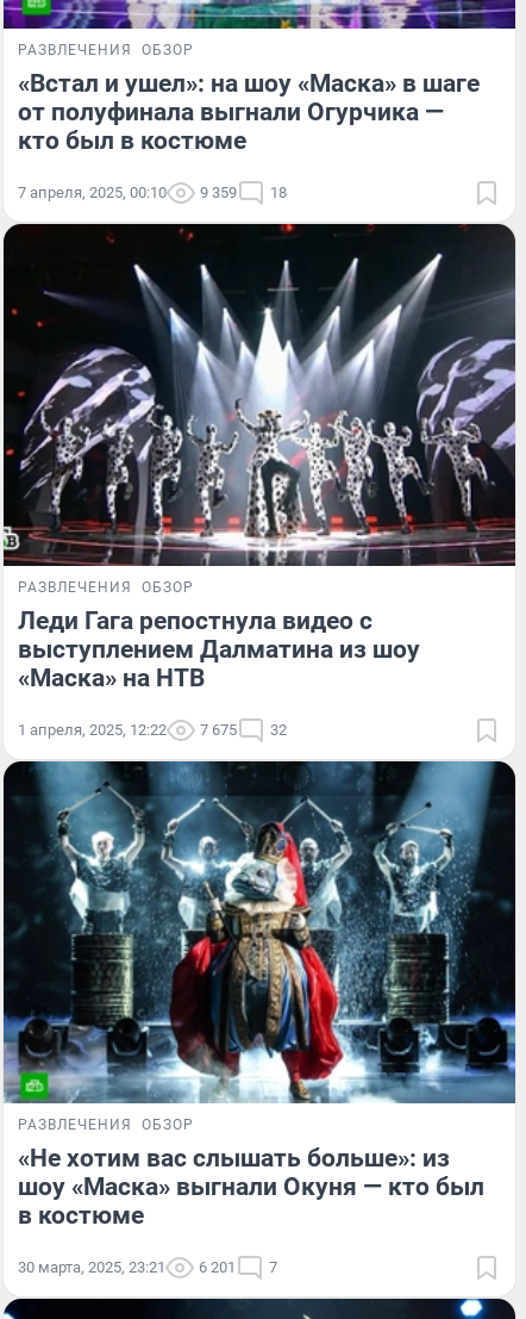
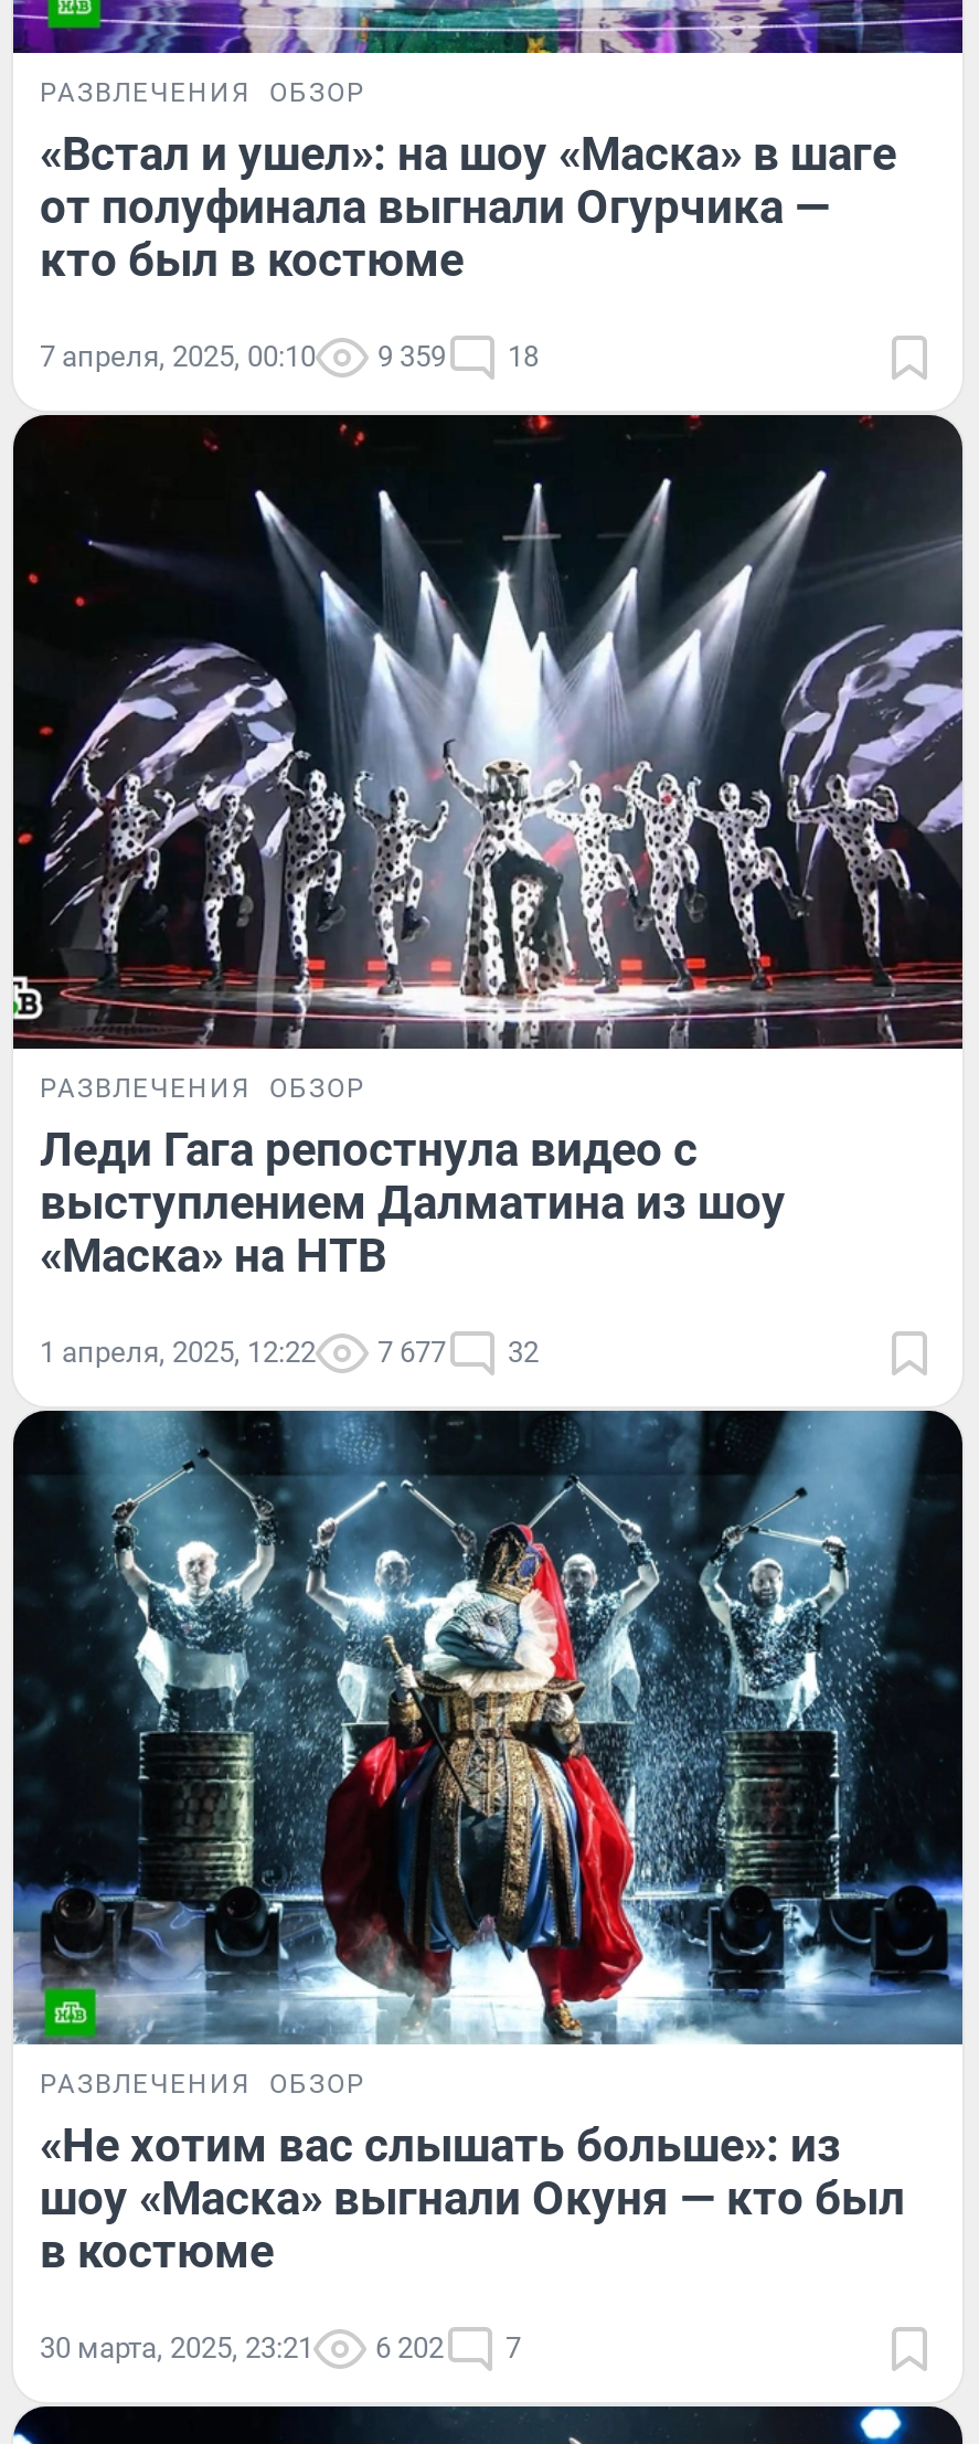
[18,721,287,739] 1 апреля, 2025, 12:22 7 675 32 -> [40,1335,539,1369] 1 апреля, 2025, 12:22 7 677 32
[18,1258,277,1276] 30 марта, 2025, 23:21 6 201 7 -> [40,2331,521,2364] 30 марта, 2025, 23:21 6 202 7

